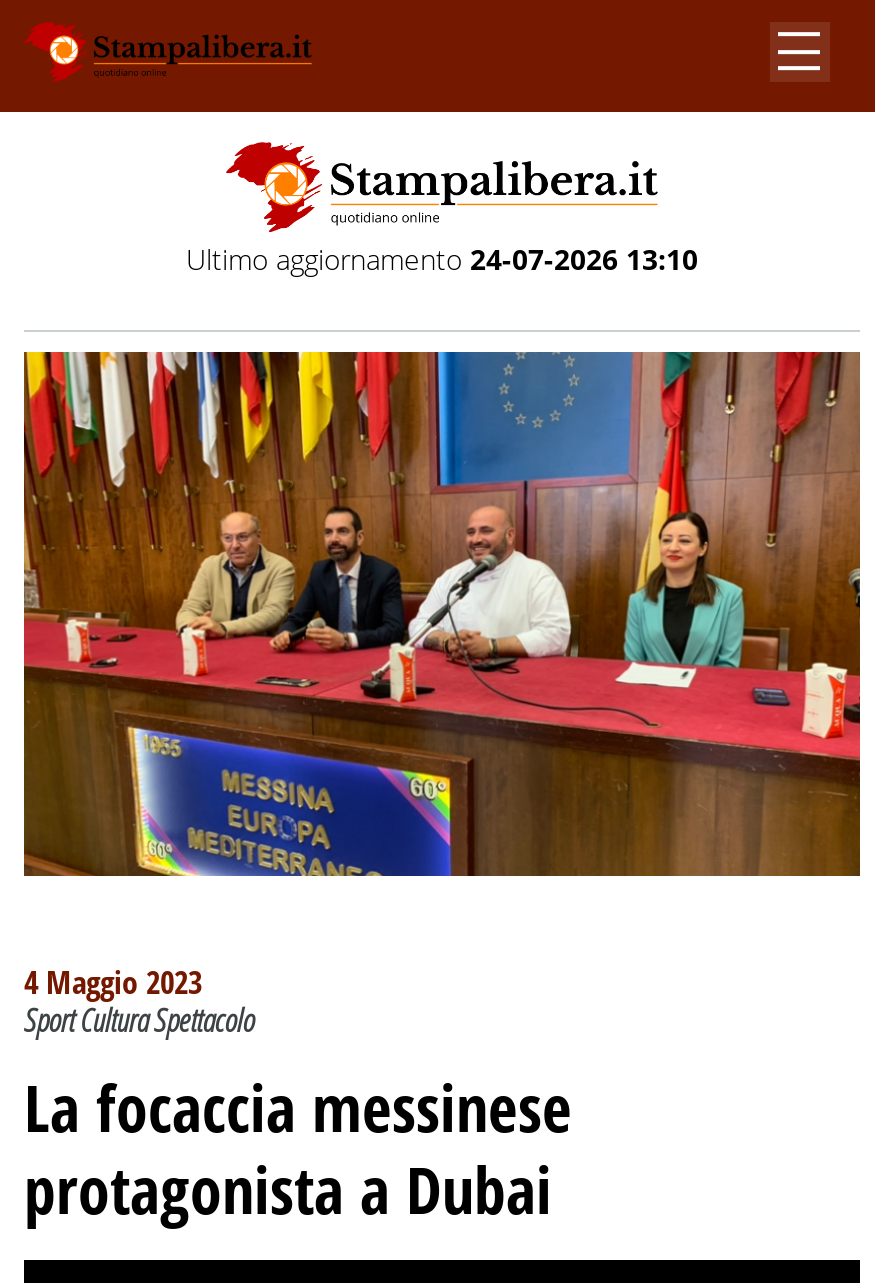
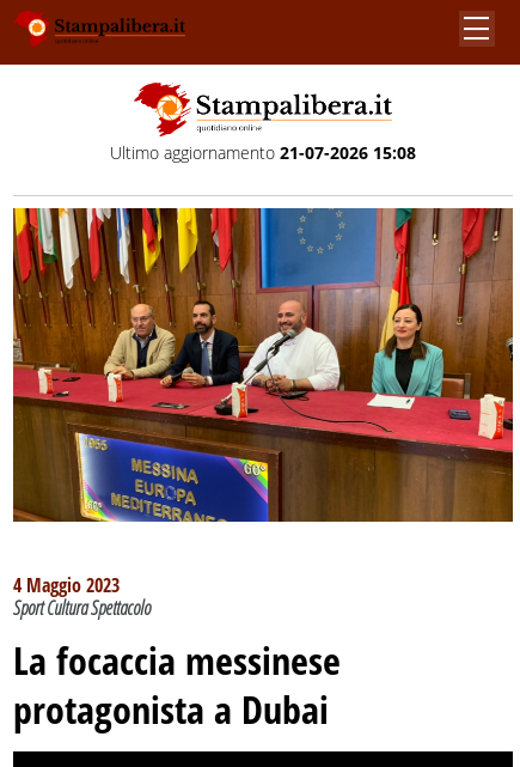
[186,240,698,278] Ultimo aggiornamento 24-07-2026 13:10 -> [110,141,416,164] Ultimo aggiornamento 21-07-2026 15:08

